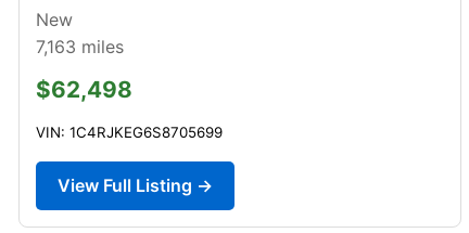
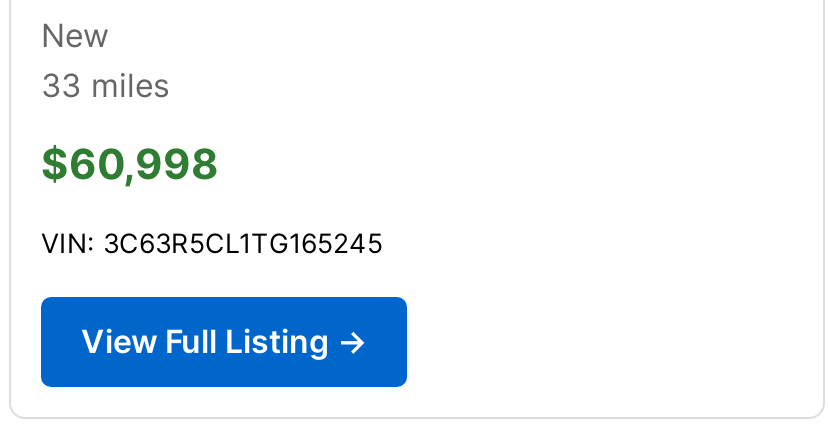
[36,36,124,57] 7,163 miles -> [41,65,169,105] 33 miles
[36,76,132,103] $62,498 -> [41,139,219,189] $60,998
[36,123,223,141] VIN: 1C4RJKEG6S8705699 -> [41,227,383,259] VIN: 3C63R5CL1TG165245

